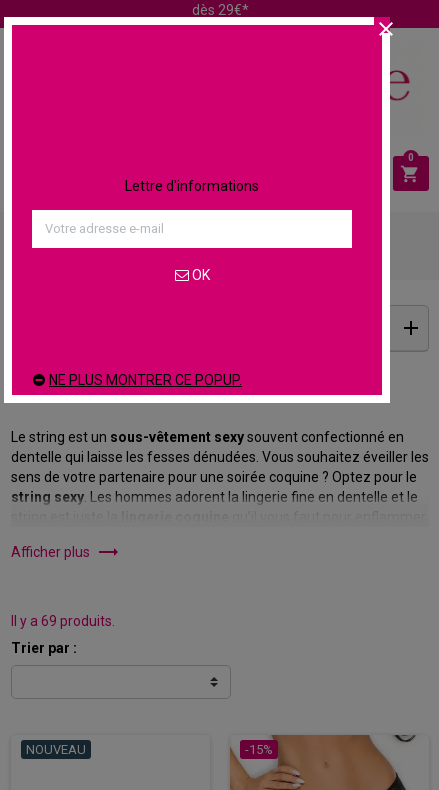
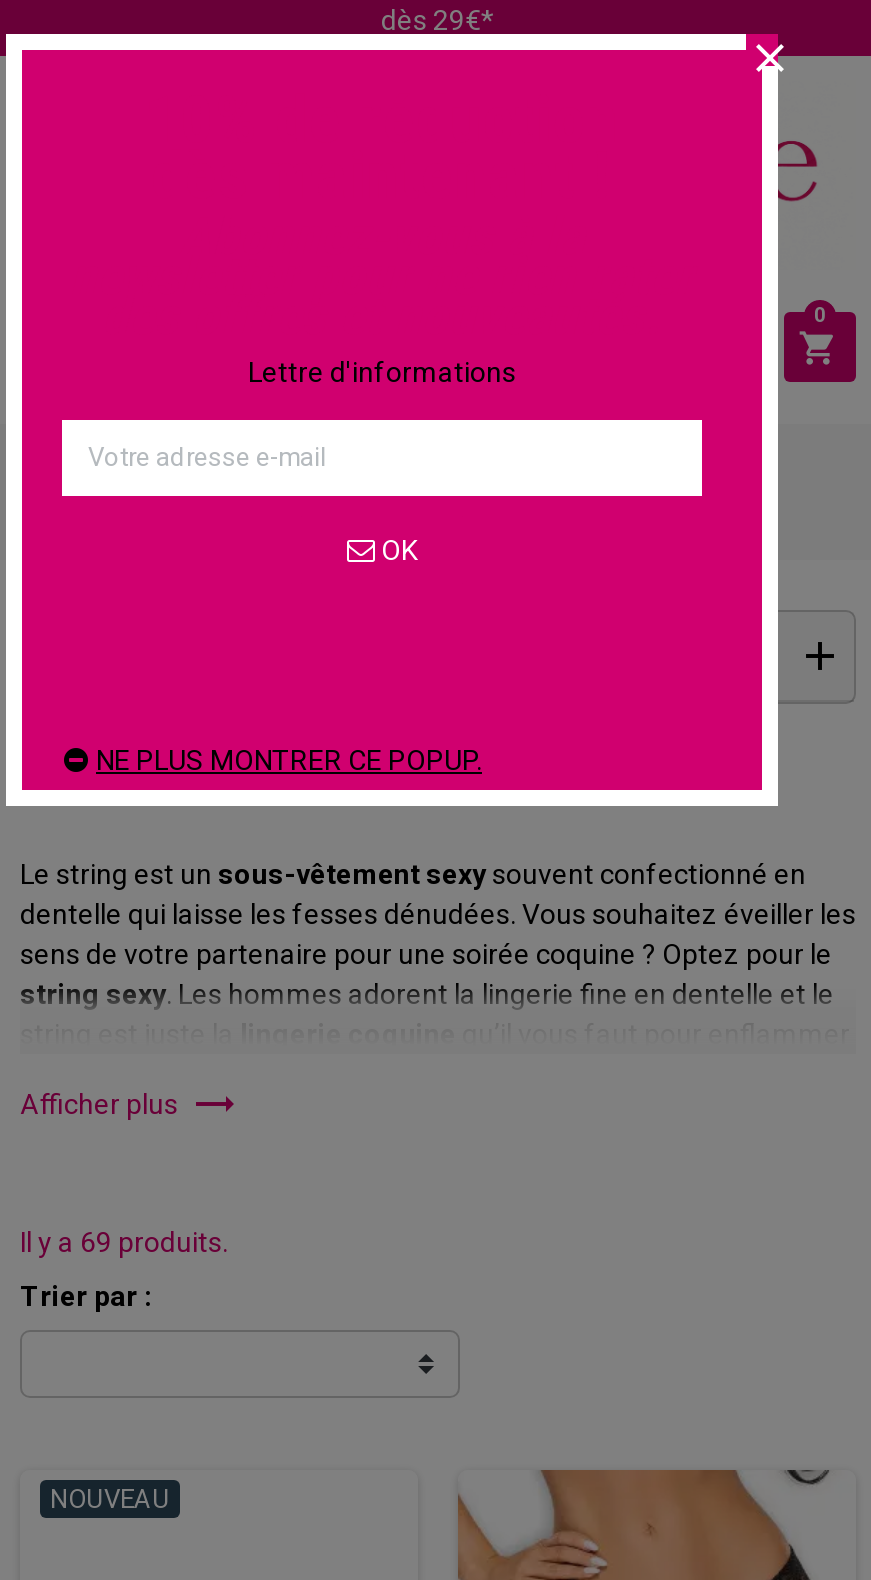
[245,742,273,757] -15% -> none

